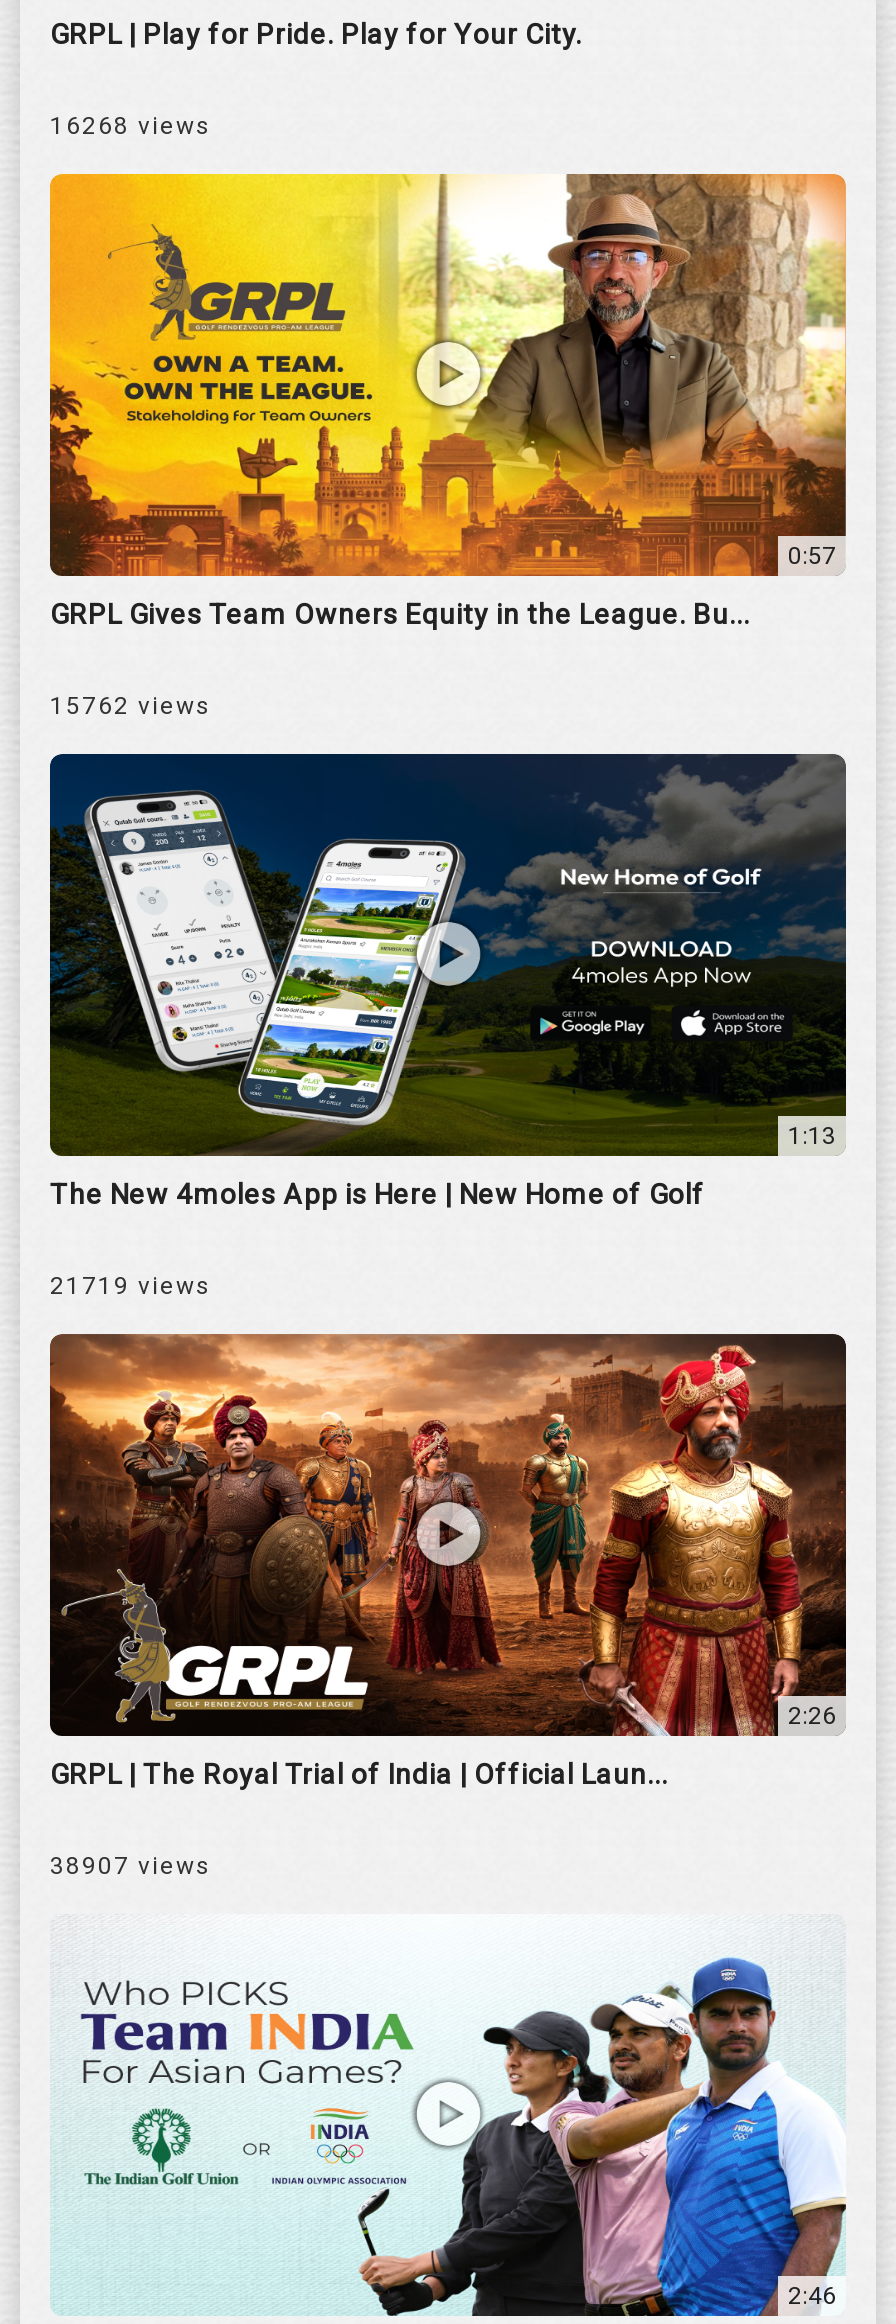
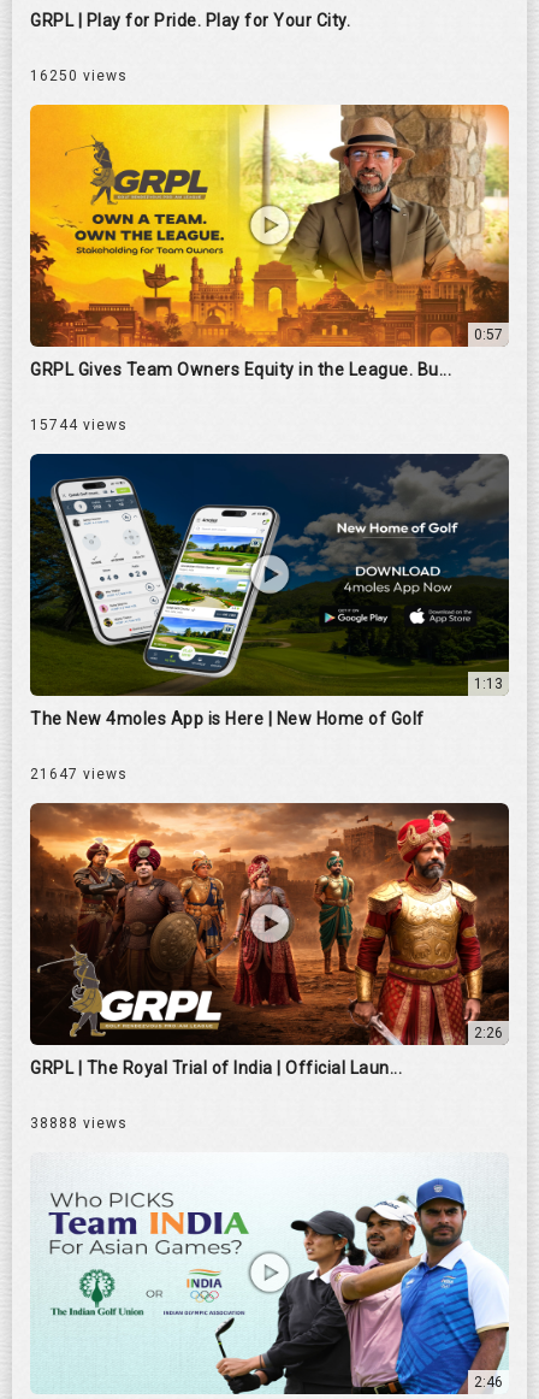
[50,111,212,139] 16268 views -> [30,67,128,84] 16250 views
[50,691,212,719] 15762 views -> [30,416,128,433] 15744 views
[50,1271,212,1299] 21719 views -> [30,765,128,782] 21647 views
[50,1851,212,1879] 38907 views -> [30,1114,128,1131] 38888 views

